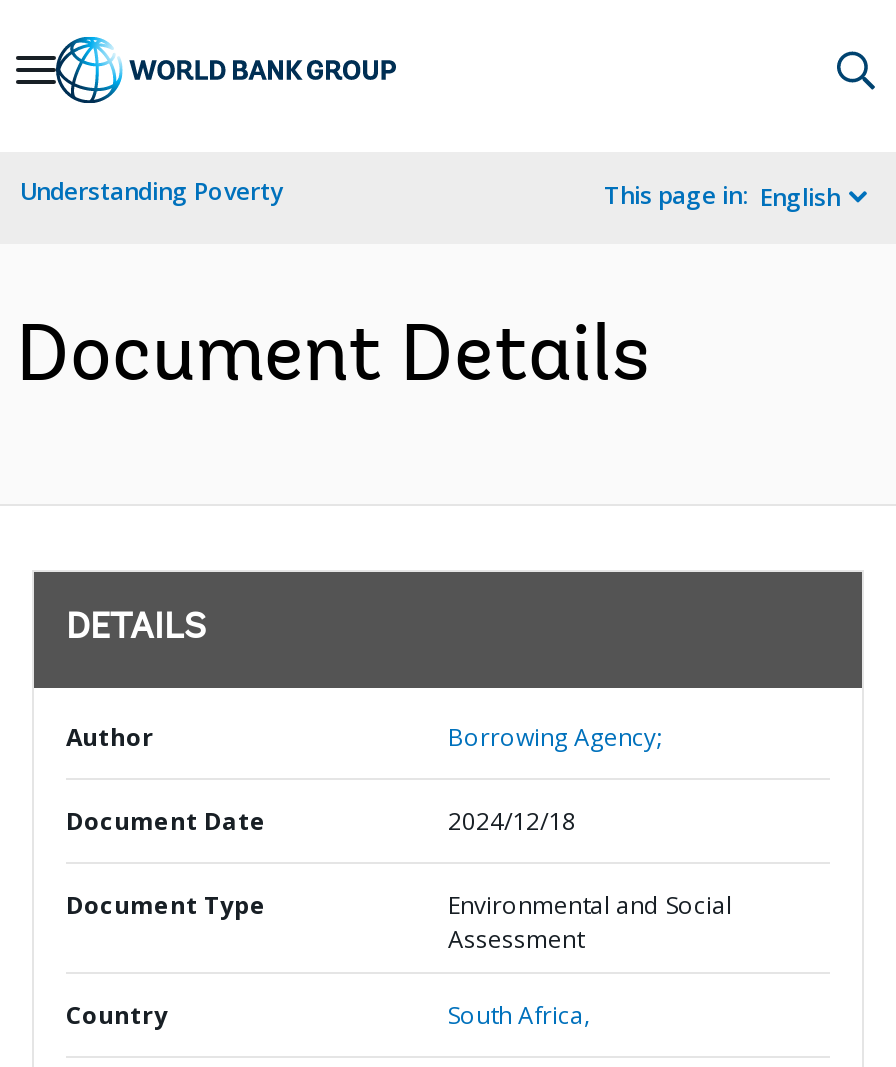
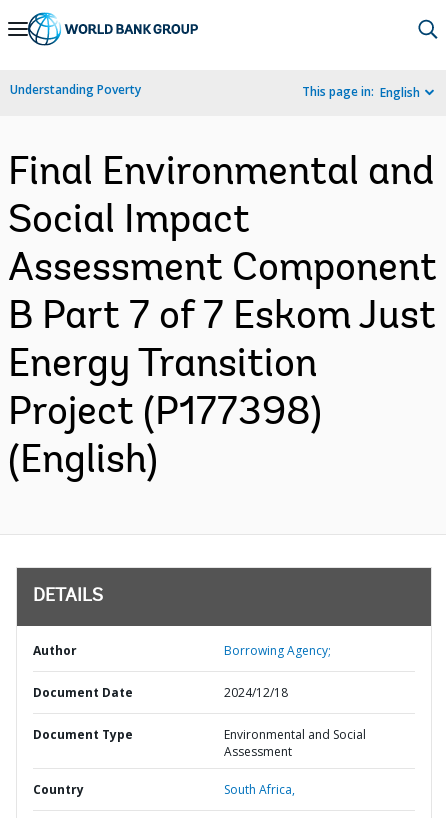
[16,320,650,400] Document Details -> [8,154,437,482] Final Environmental and | Social Impact | Assessment Component | B Part 7 of 7 Eskom Just | Energy Transition | Project (P177398) | (English)

